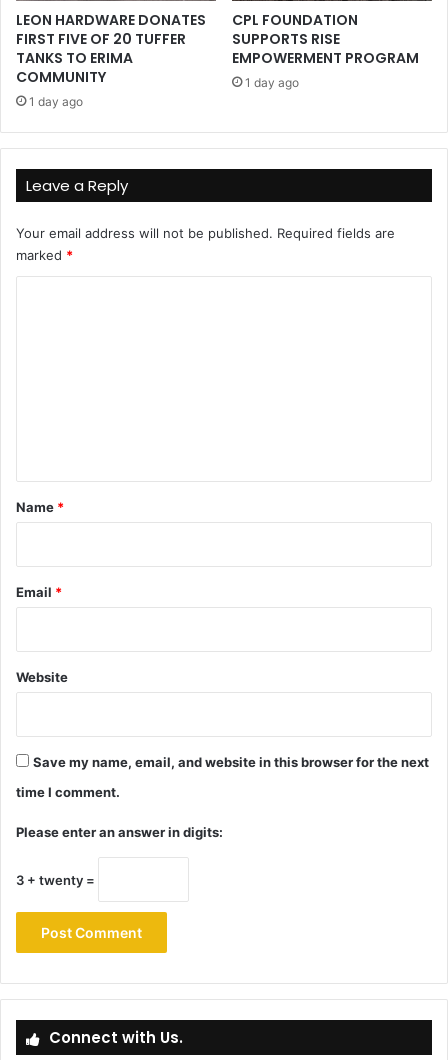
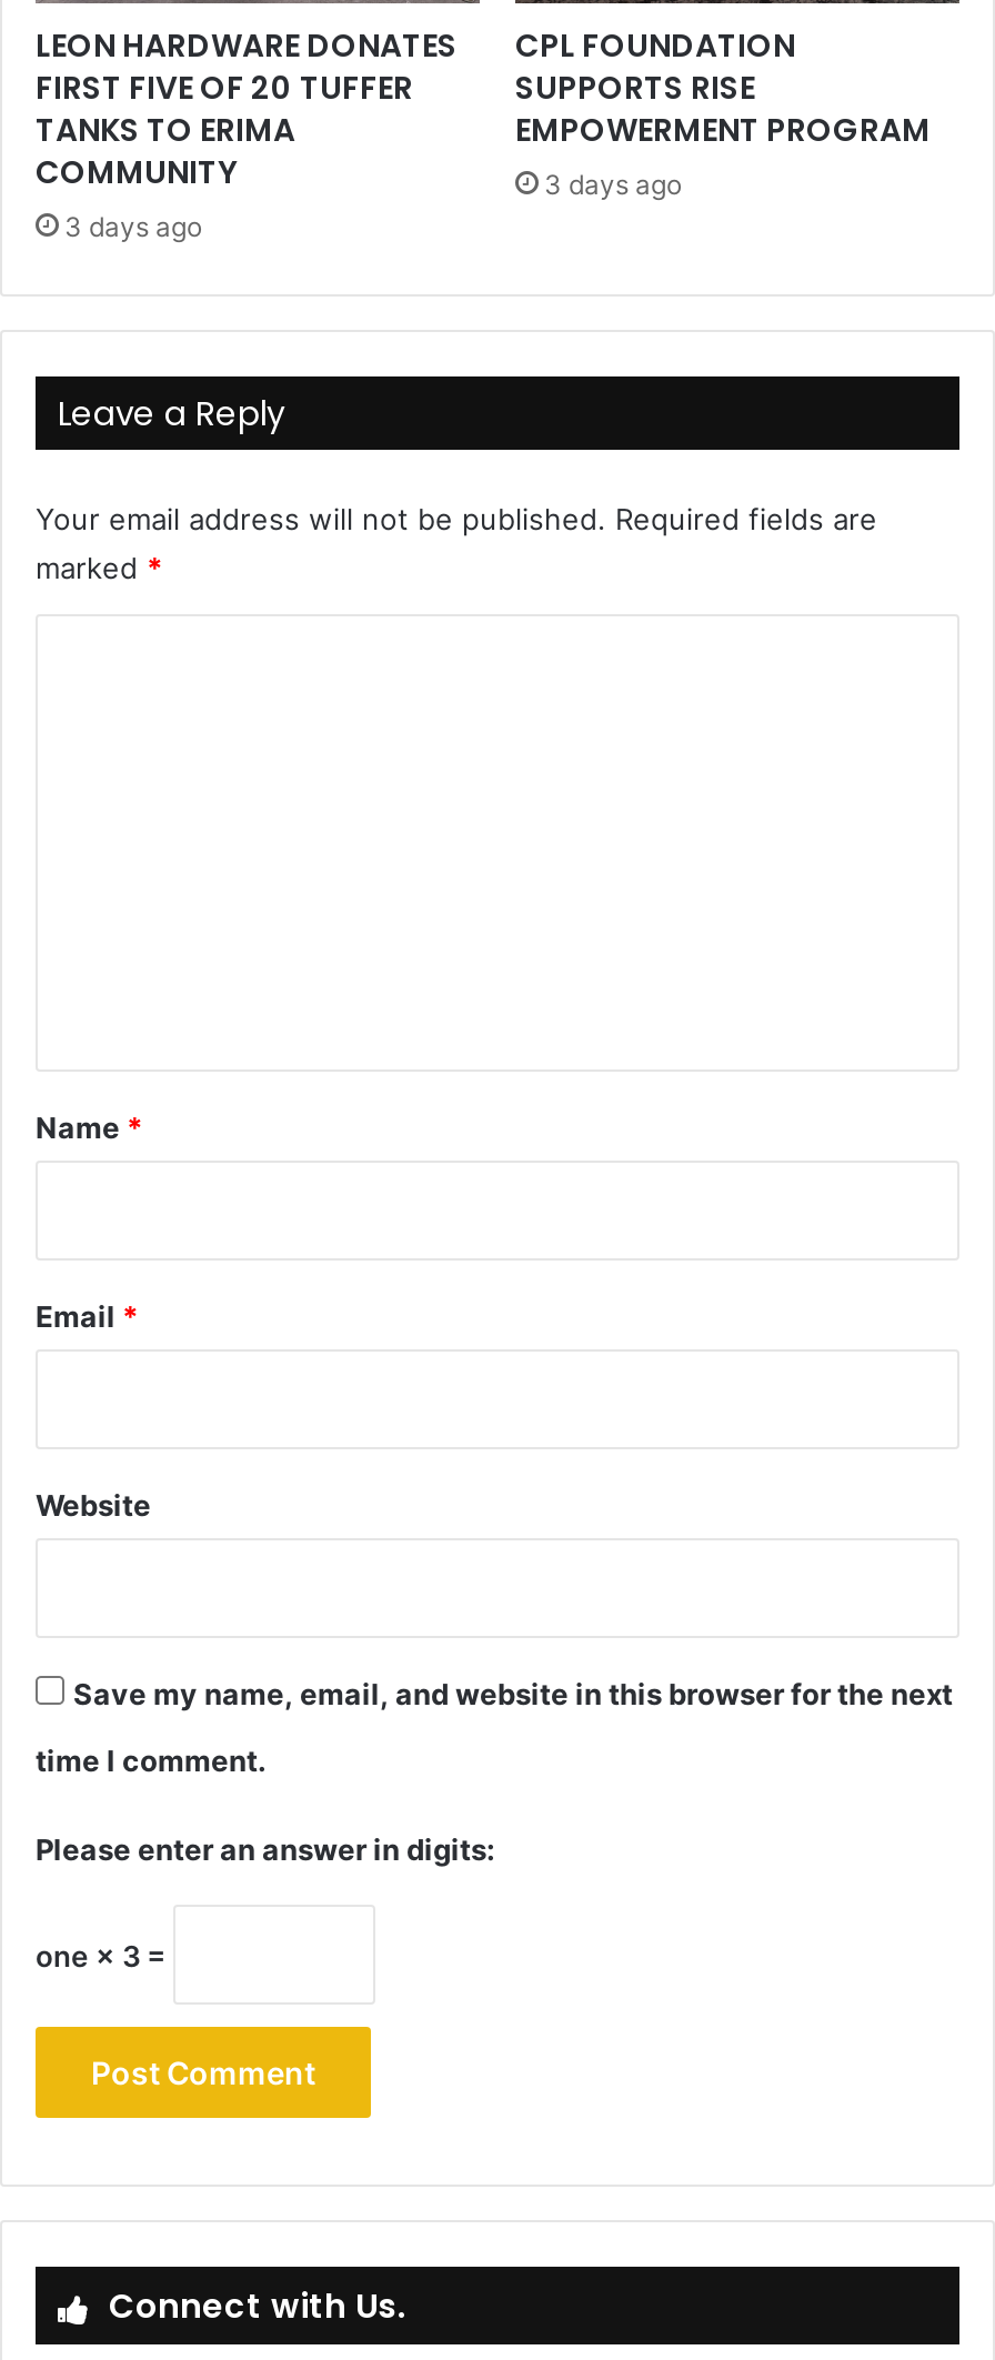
[245,75,299,90] 1 day ago -> [544,167,682,200] 3 days ago
[29,94,83,109] 1 day ago -> [64,209,202,243] 3 days ago
[16,872,98,888] 3 + twenty = -> [36,1937,173,1973] one × 3 =

